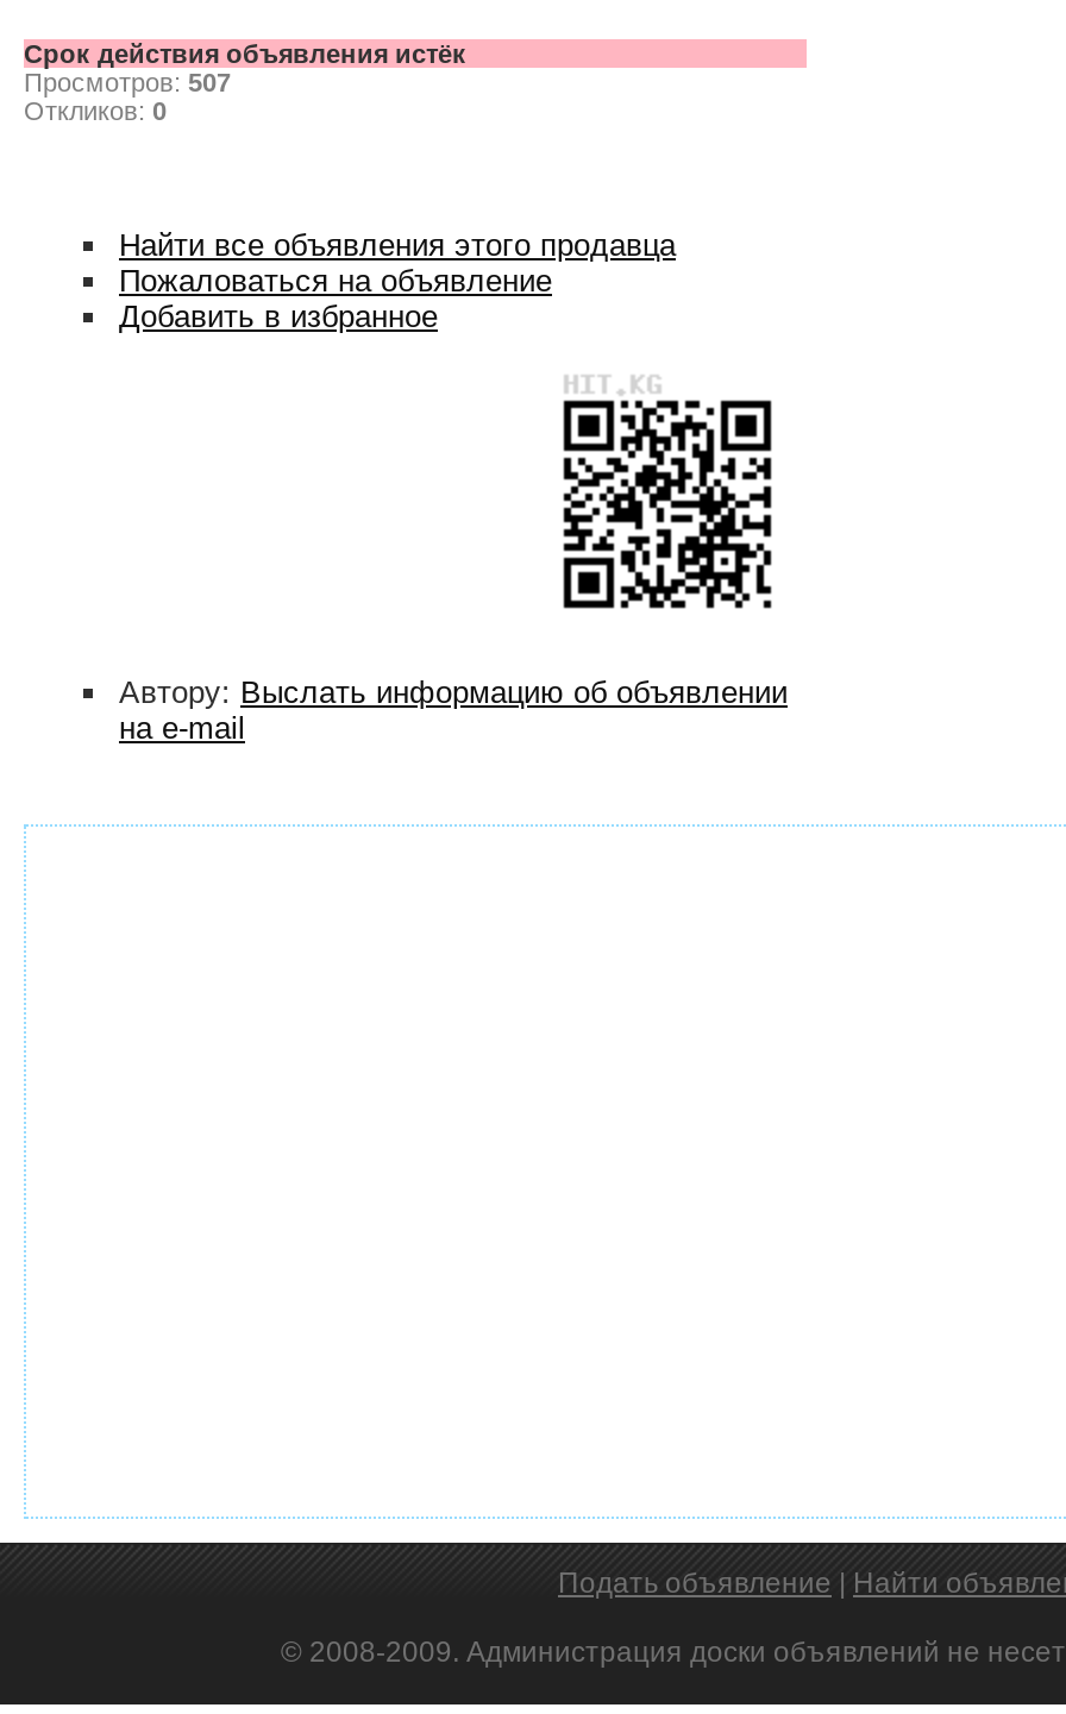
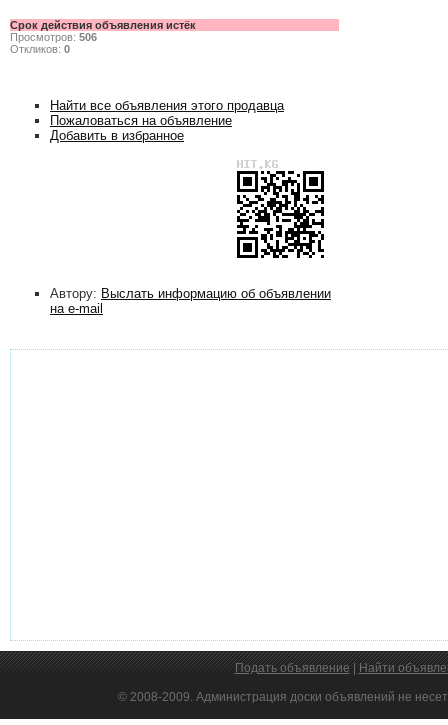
[24,68,231,96] Просмотров: 507 -> [10,31,97,43] Просмотров: 506

